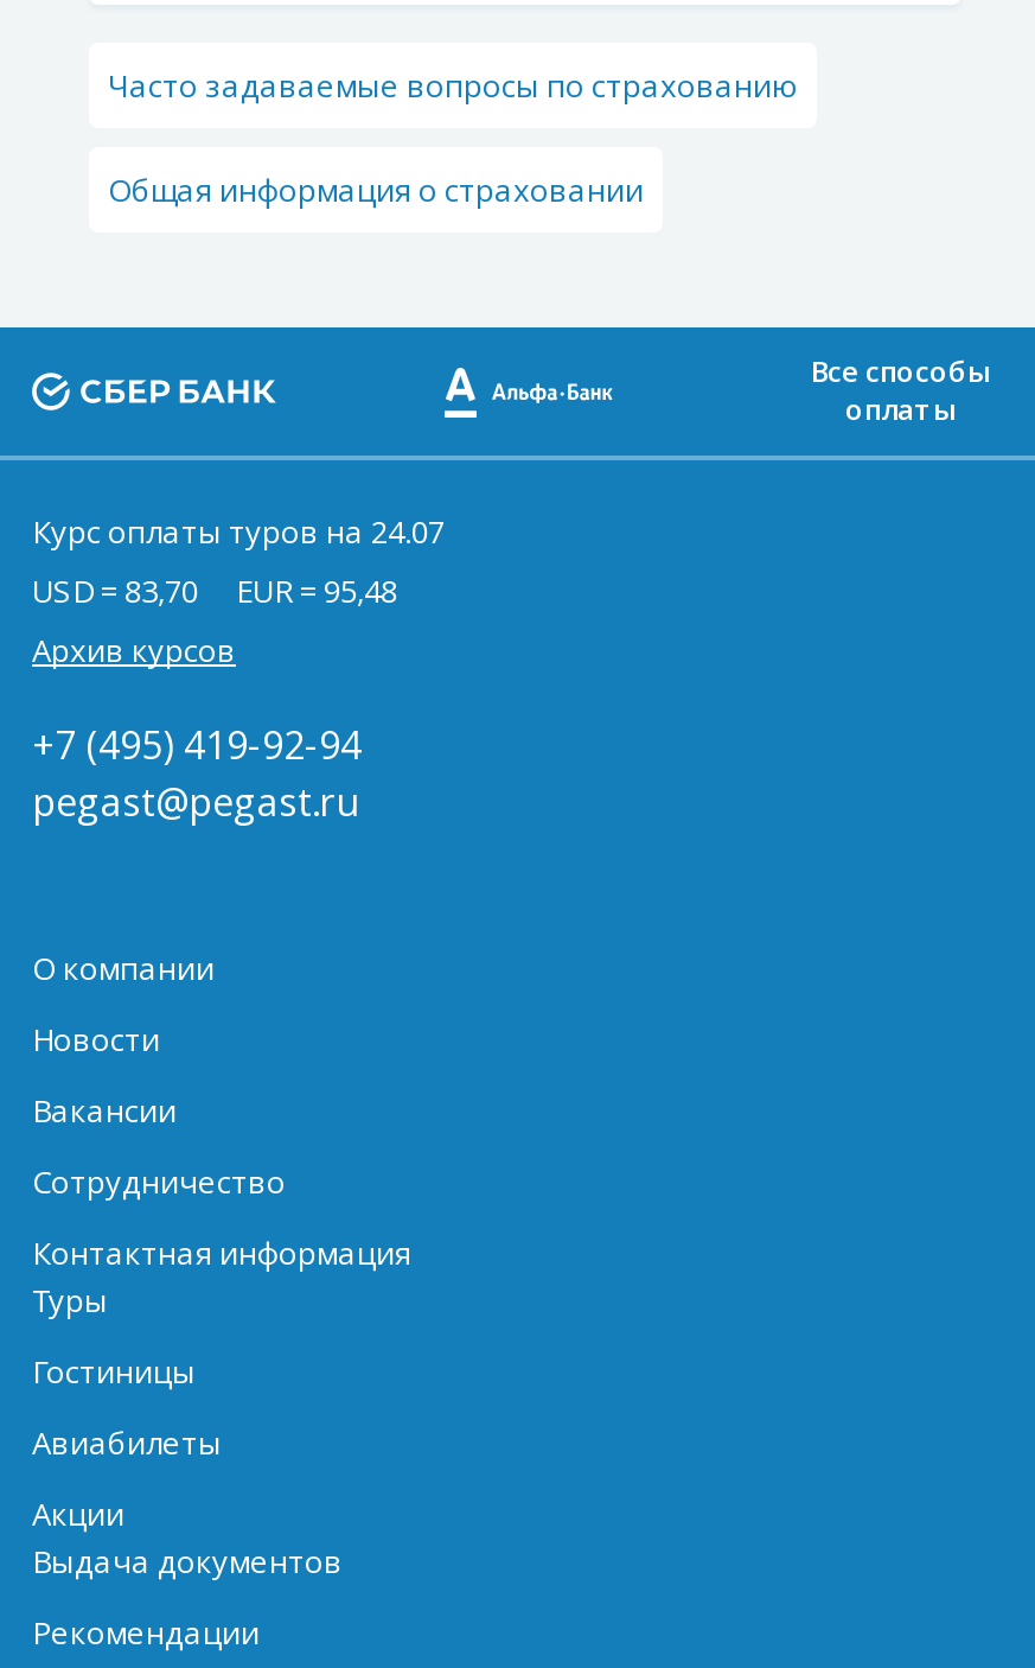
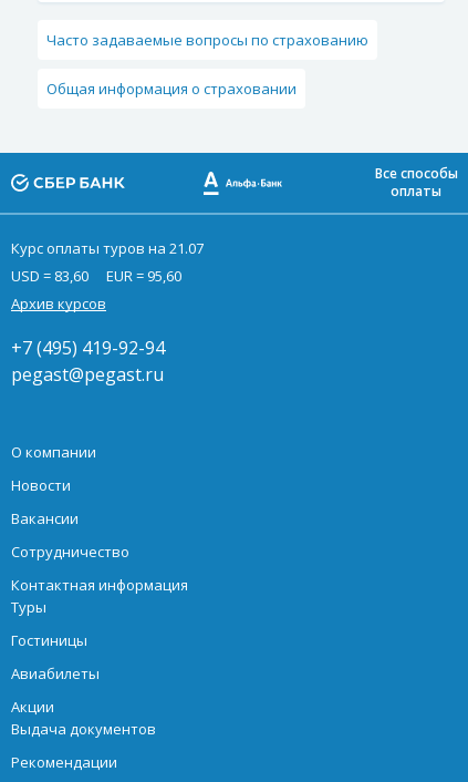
[32,510,445,553] Курс оплаты туров на 24.07 -> [11,238,204,258] Курс оплаты туров на 21.07
[32,569,198,612] USD = 83,70 -> [11,266,89,286] USD = 83,60
[236,569,397,612] EUR = 95,48 -> [106,266,181,286] EUR = 95,60

